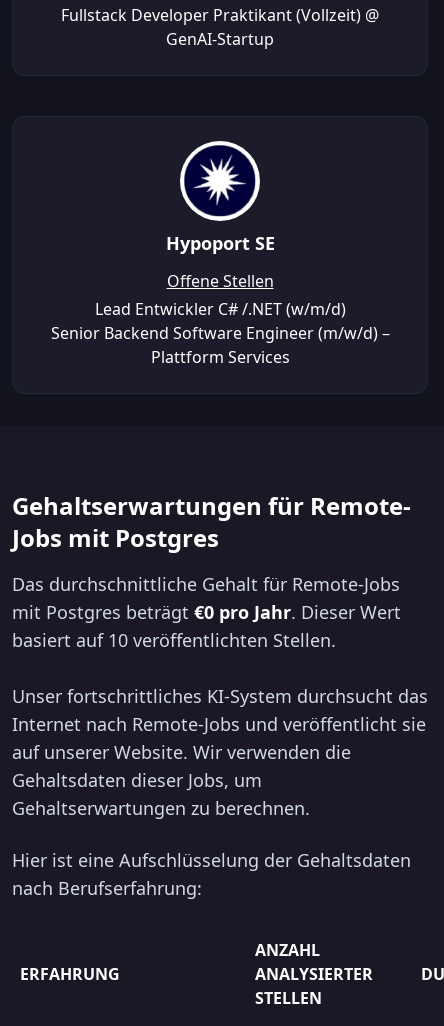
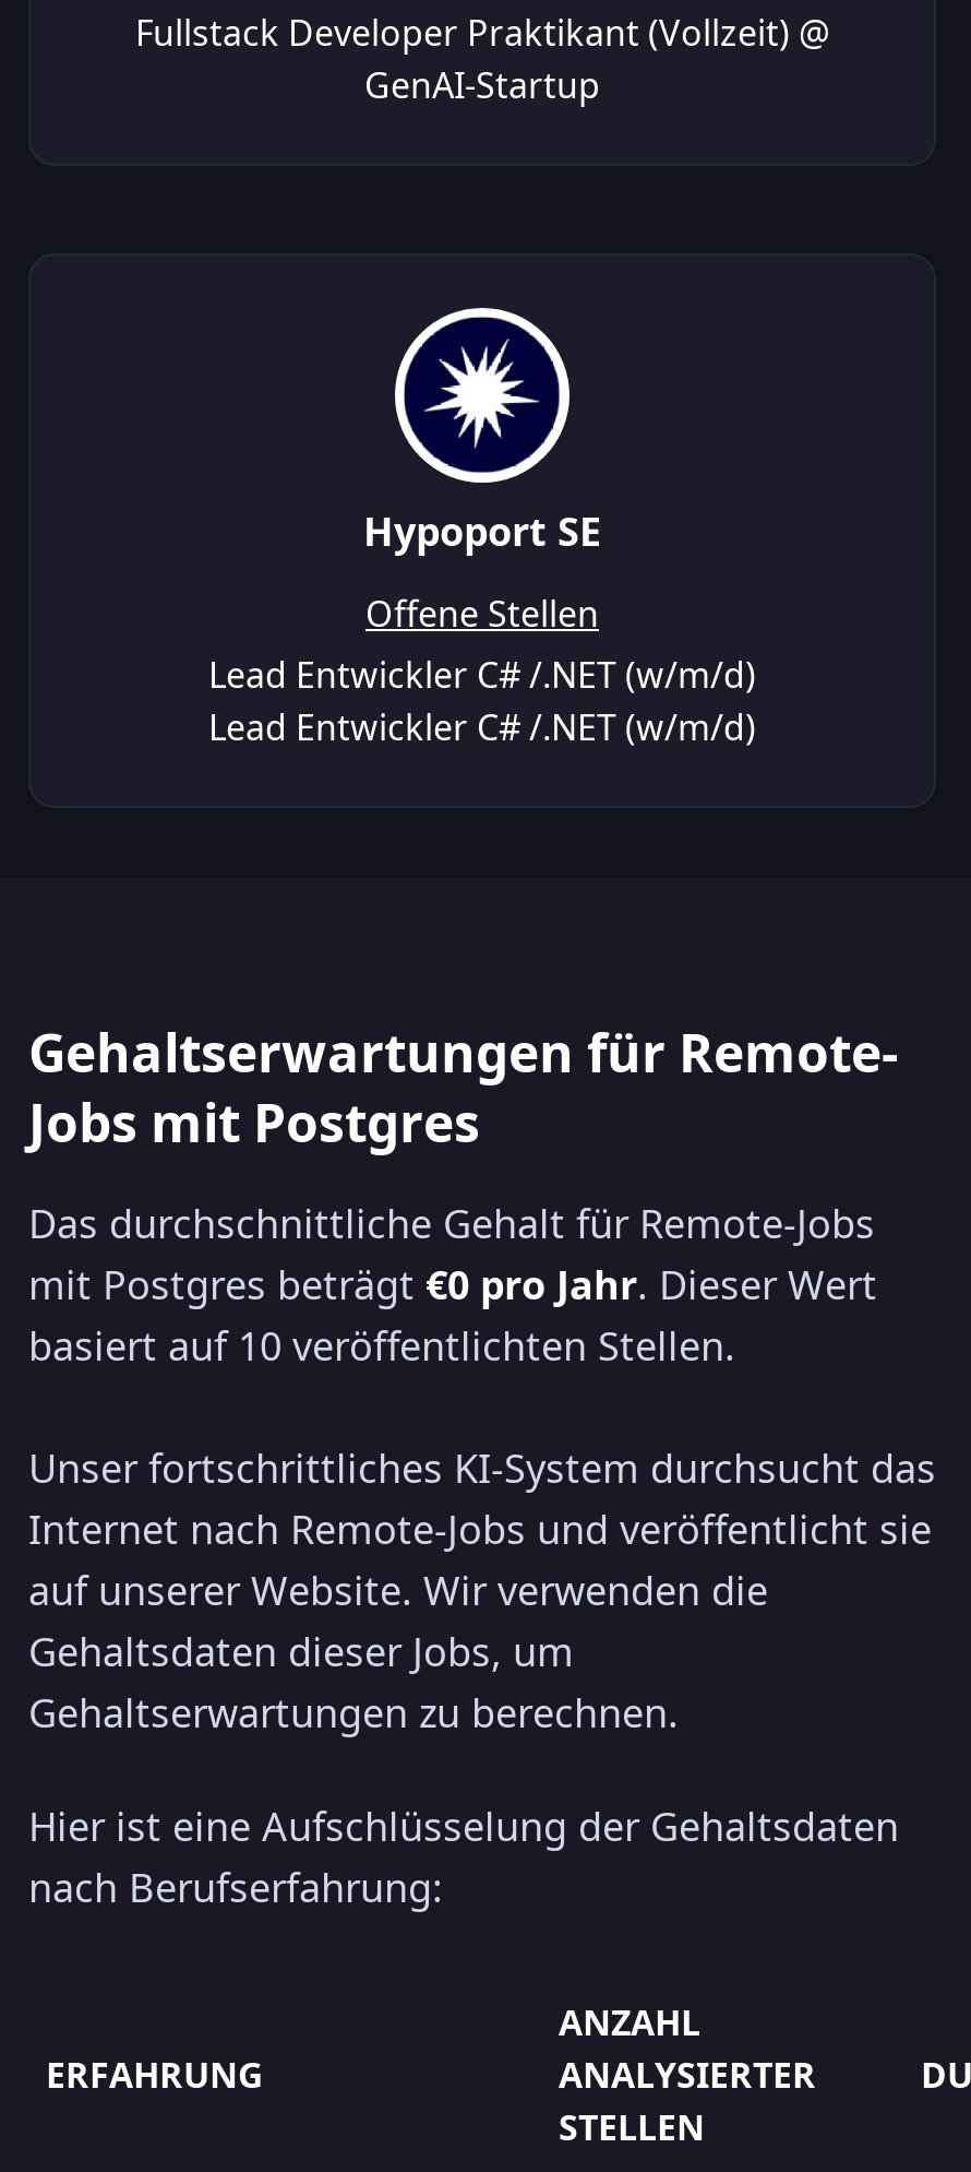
[50,322,389,368] Senior Backend Software Engineer (m/w/d) – | Plattform Services -> [208,703,756,751] Lead Entwickler C# /.NET (w/m/d)

